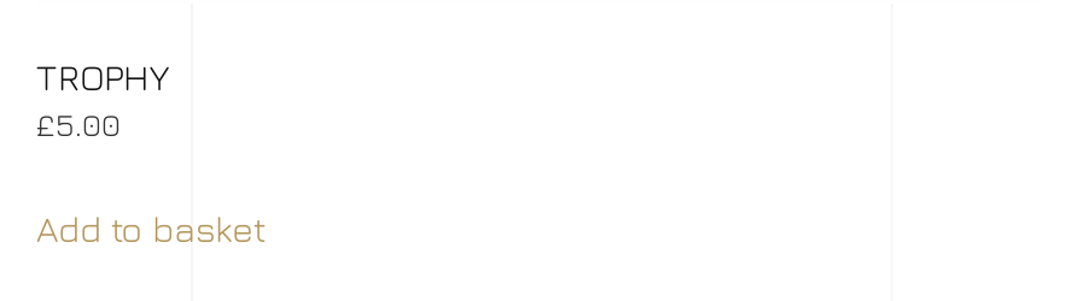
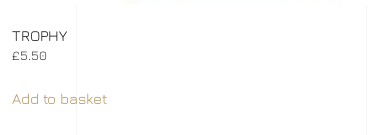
[36,105,121,143] £5.00 -> [12,47,47,63] £5.50

